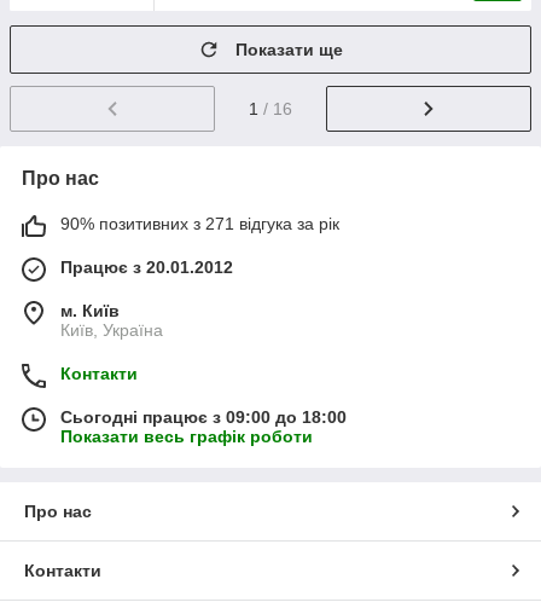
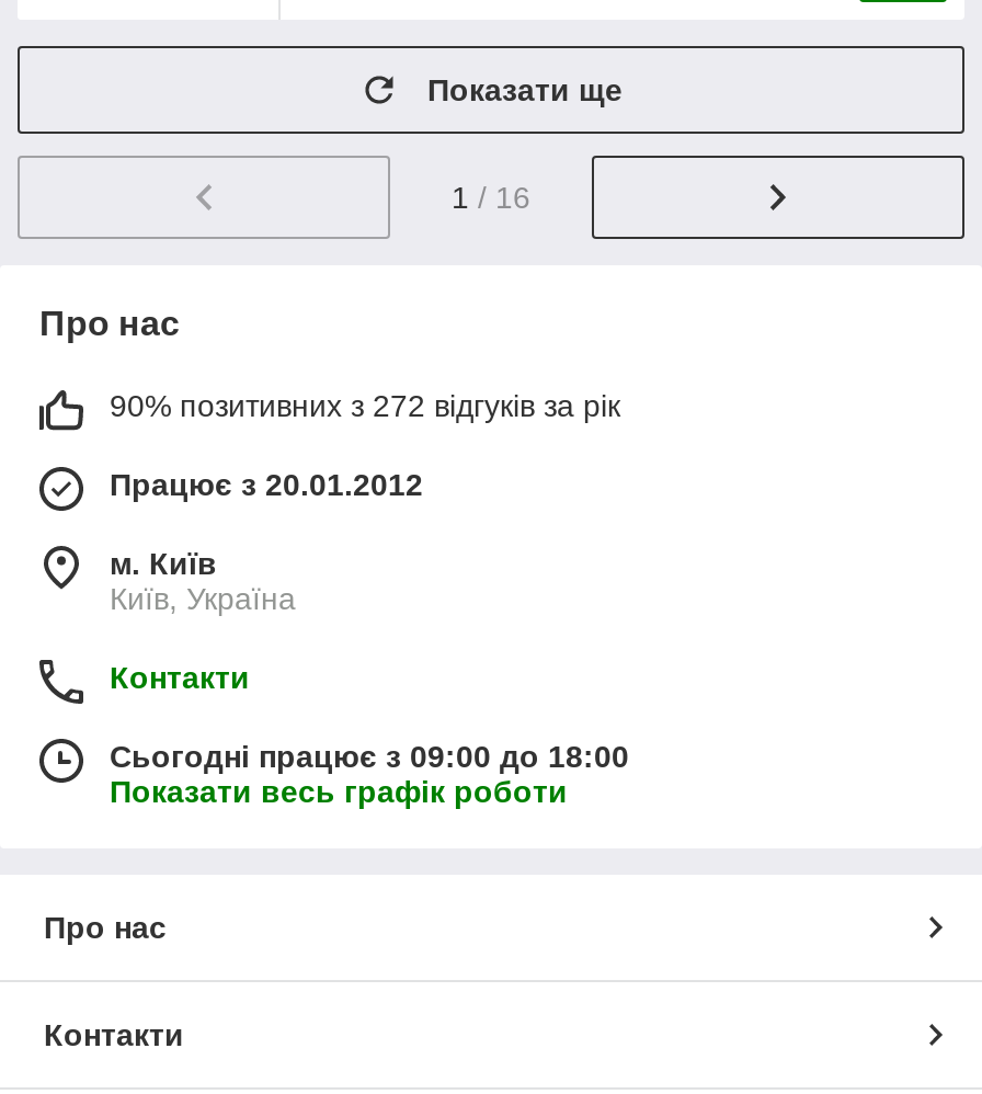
[60,214,339,233] 90% позитивних з 271 відгука за рік -> [110,388,620,423] 90% позитивних з 272 відгуків за рік

